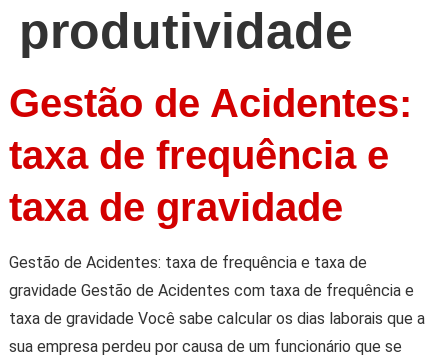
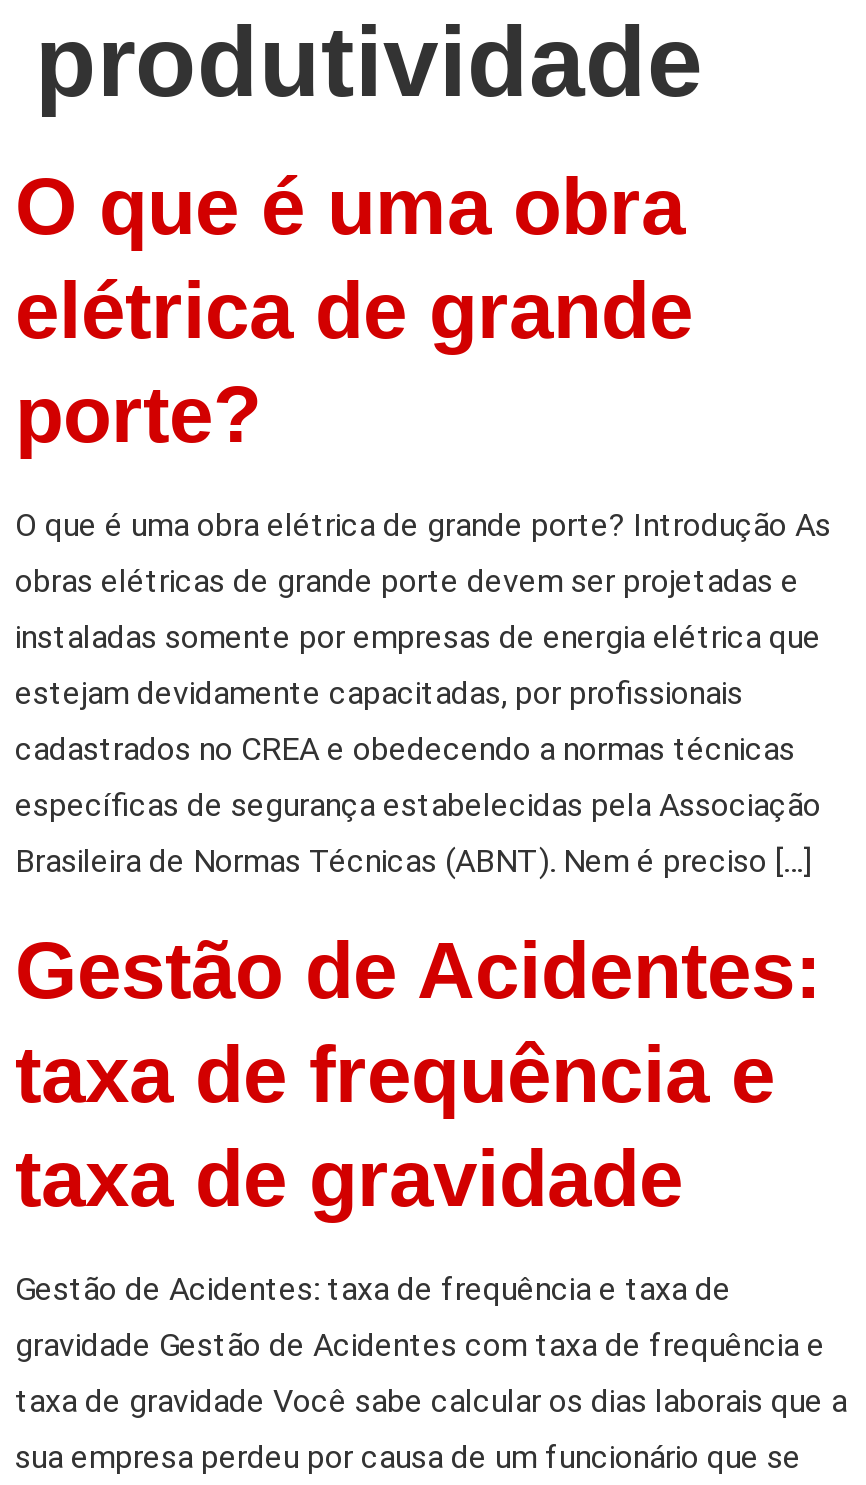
none -> [15,161,831,879] O que é uma obra | elétrica de grande | porte? | O que é uma obra elétrica de grande porte? Introdução As | obras elétricas de grande porte devem ser projetadas e | instaladas somente por empresas de energia elétrica que | estejam devidamente capacitadas, por profissionais | cadastrados no CREA e obedecendo a normas técnicas | específicas de segurança estabelecidas pela Associação | Brasileira de Normas Técnicas (ABNT). Nem é preciso […]

